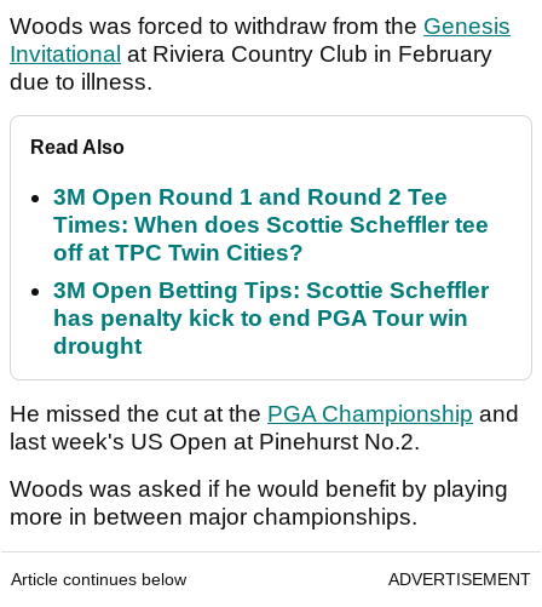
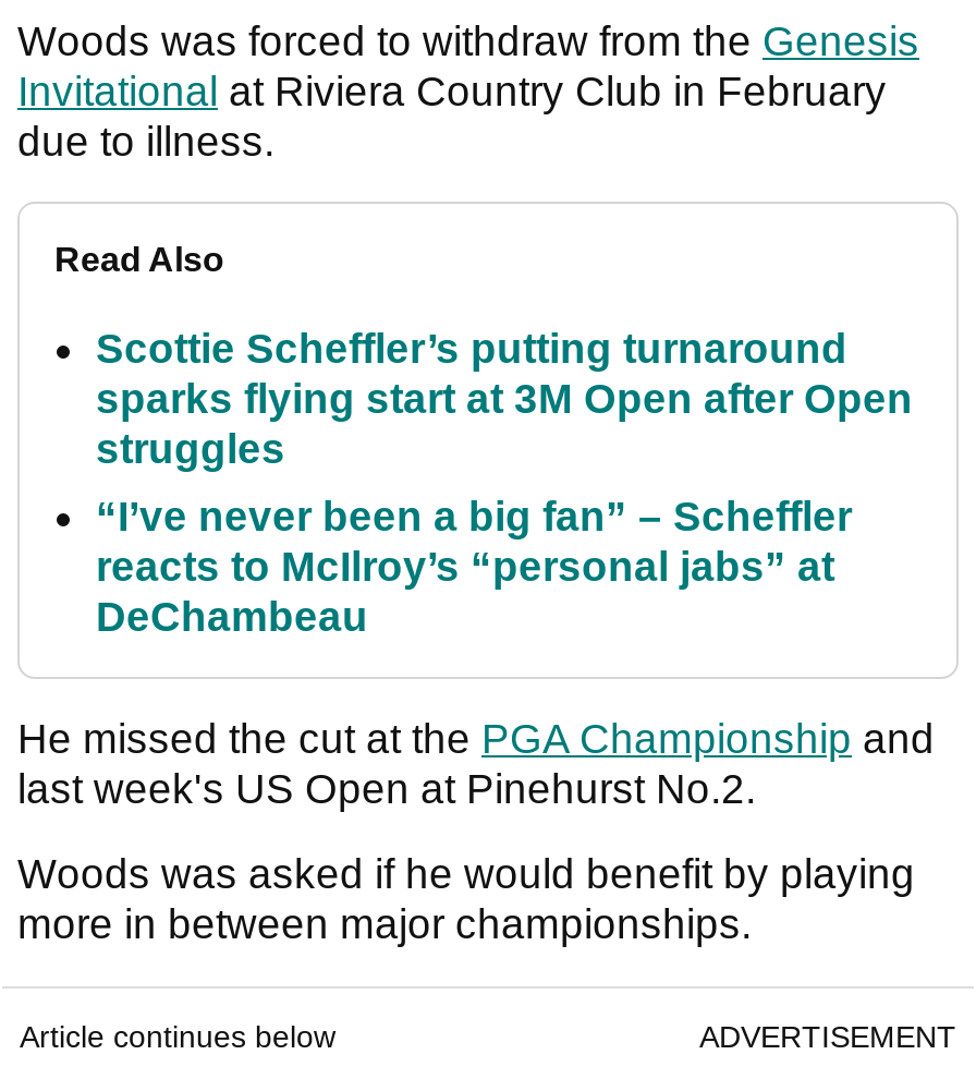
[53,184,489,266] 3M Open Round 1 and Round 2 Tee | Times: When does Scottie Scheffler tee | off at TPC Twin Cities? -> [96,326,913,472] Scottie Scheffler’s putting turnaround | sparks flying start at 3M Open after Open | struggles
[53,278,489,359] 3M Open Betting Tips: Scottie Scheffler | has penalty kick to end PGA Tour win | drought -> [96,494,852,640] “I’ve never been a big fan” – Scheffler | reacts to McIlroy’s “personal jabs” at | DeChambeau

